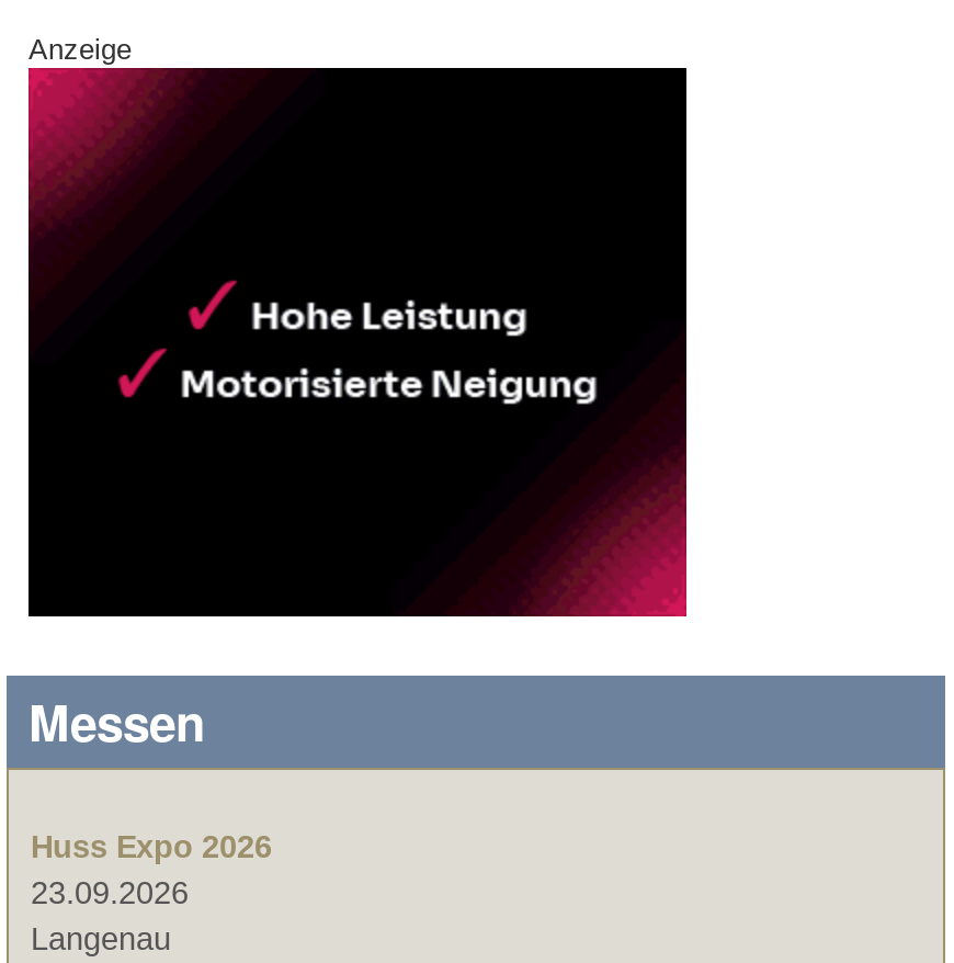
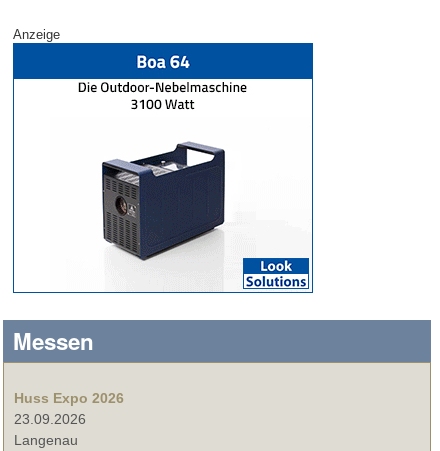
[26,66,689,619] [image] -> [12,42,314,294] [image]

